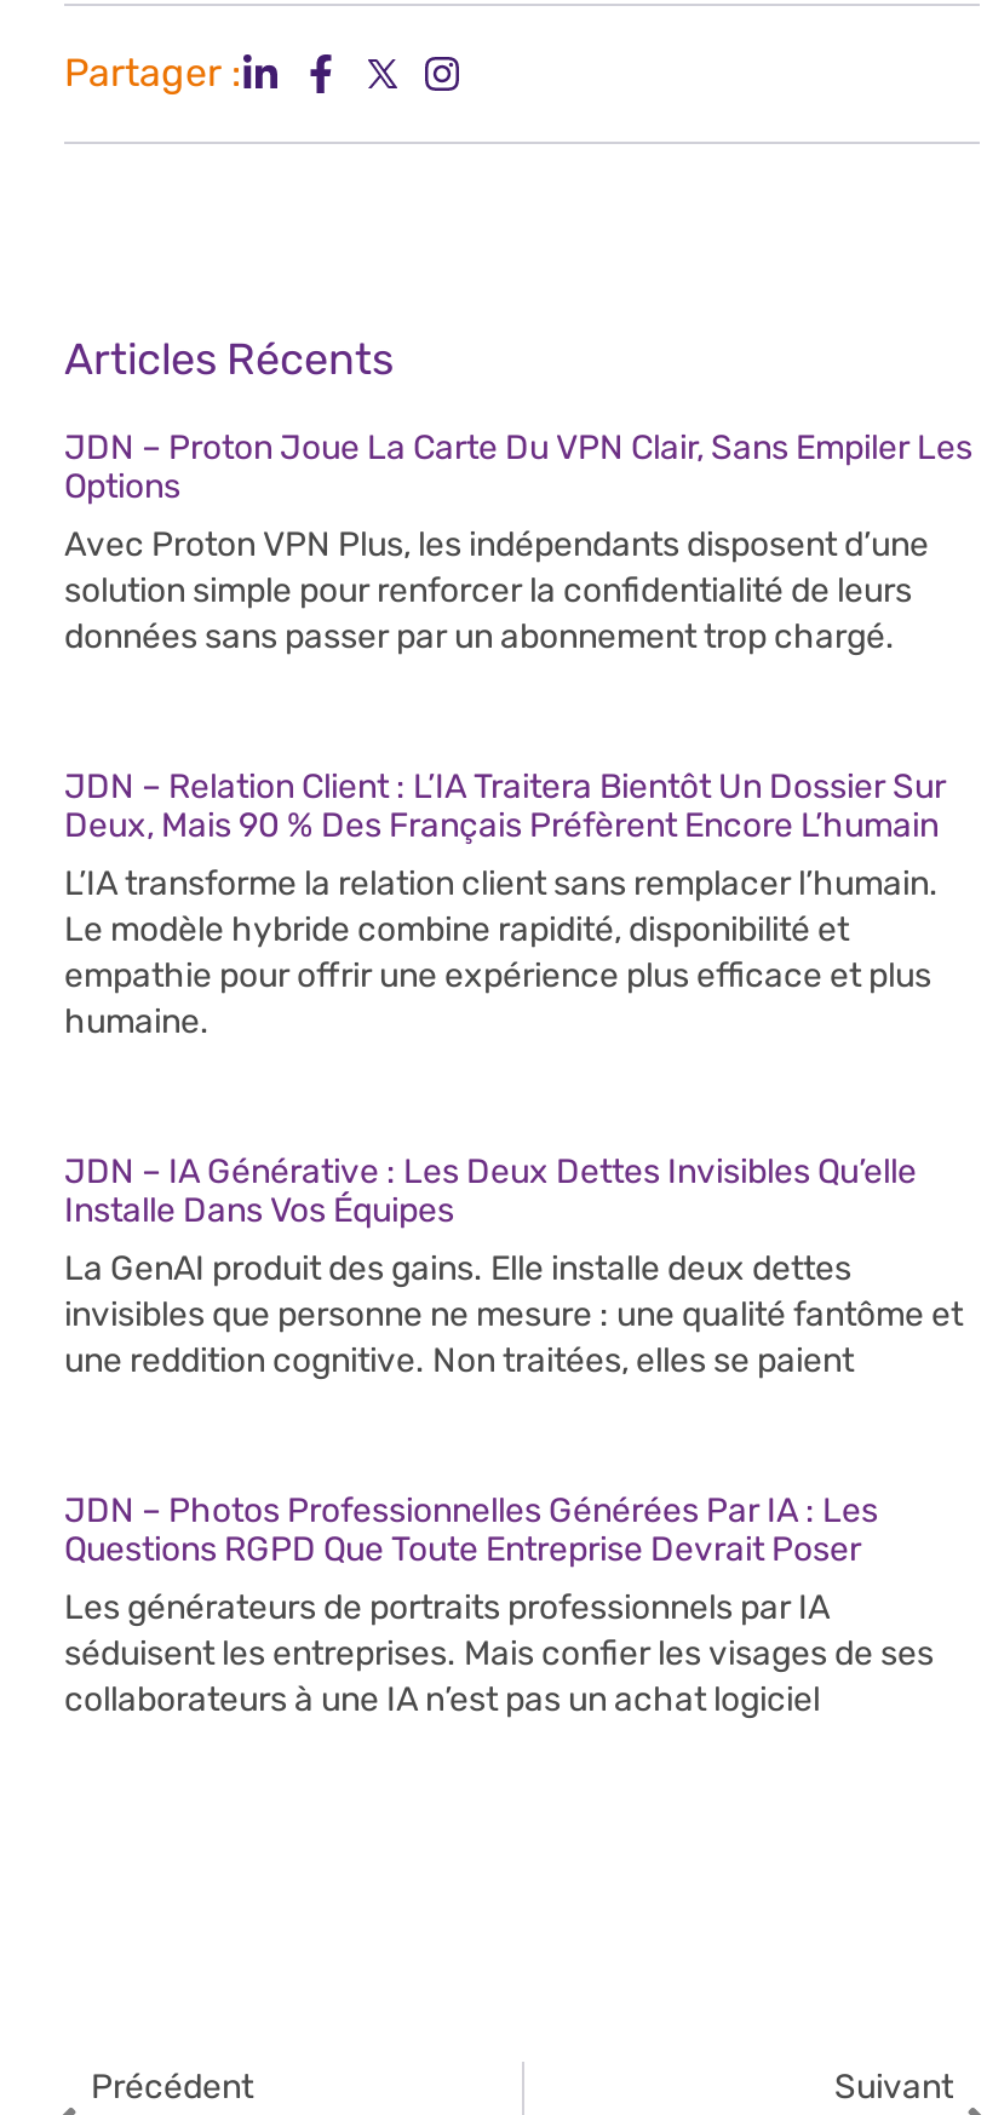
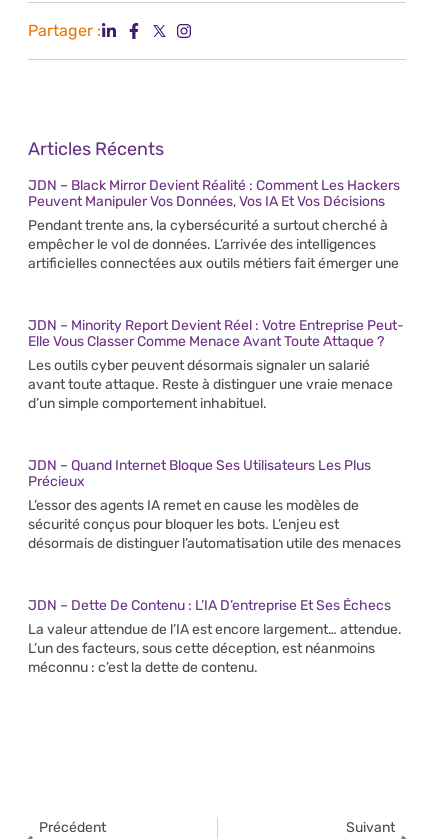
[64,428,972,658] JDN – Proton Joue La Carte Du VPN Clair, Sans Empiler Les | Options | Avec Proton VPN Plus, les indépendants disposent d’une | solution simple pour renforcer la confidentialité de leurs | données sans passer par un abonnement trop chargé. -> [28,177,400,272] JDN – Black Mirror Devient Réalité : Comment Les Hackers | Peuvent Manipuler Vos Données, Vos IA Et Vos Décisions | Pendant trente ans, la cybersécurité a surtout cherché à | empêcher le vol de données. L’arrivée des intelligences | artificielles connectées aux outils métiers fait émerger une
[64,767,946,1043] JDN – Relation Client : L’IA Traitera Bientôt Un Dossier Sur | Deux, Mais 90 % Des Français Préfèrent Encore L’humain | L’IA transforme la relation client sans remplacer l’humain. | Le modèle hybride combine rapidité, disponibilité et | empathie pour offrir une expérience plus efficace et plus | humaine. -> [28,317,404,412] JDN – Minority Report Devient Réel : Votre Entreprise Peut- | Elle Vous Classer Comme Menace Avant Toute Attaque ? | Les outils cyber peuvent désormais signaler un salarié | avant toute attaque. Reste à distinguer une vraie menace | d’un simple comportement inhabituel.
[64,1152,963,1382] JDN – IA Générative : Les Deux Dettes Invisibles Qu’elle | Installe Dans Vos Équipes | La GenAI produit des gains. Elle installe deux dettes | invisibles que personne ne mesure : une qualité fantôme et | une reddition cognitive. Non traitées, elles se paient -> [28,457,401,552] JDN – Quand Internet Bloque Ses Utilisateurs Les Plus | Précieux | L’essor des agents IA remet en cause les modèles de | sécurité conçus pour bloquer les bots. L’enjeu est | désormais de distinguer l’automatisation utile des menaces
[64,1491,934,1721] JDN – Photos Professionnelles Générées Par IA : Les | Questions RGPD Que Toute Entreprise Devrait Poser | Les générateurs de portraits professionnels par IA | séduisent les entreprises. Mais confier les visages de ses | collaborateurs à une IA n’est pas un achat logiciel -> [28,597,402,676] JDN – Dette De Contenu : L’IA D’entreprise Et Ses Échecs | La valeur attendue de l’IA est encore largement… attendue. | L’un des facteurs, sous cette déception, est néanmoins | méconnu : c’est la dette de contenu.

